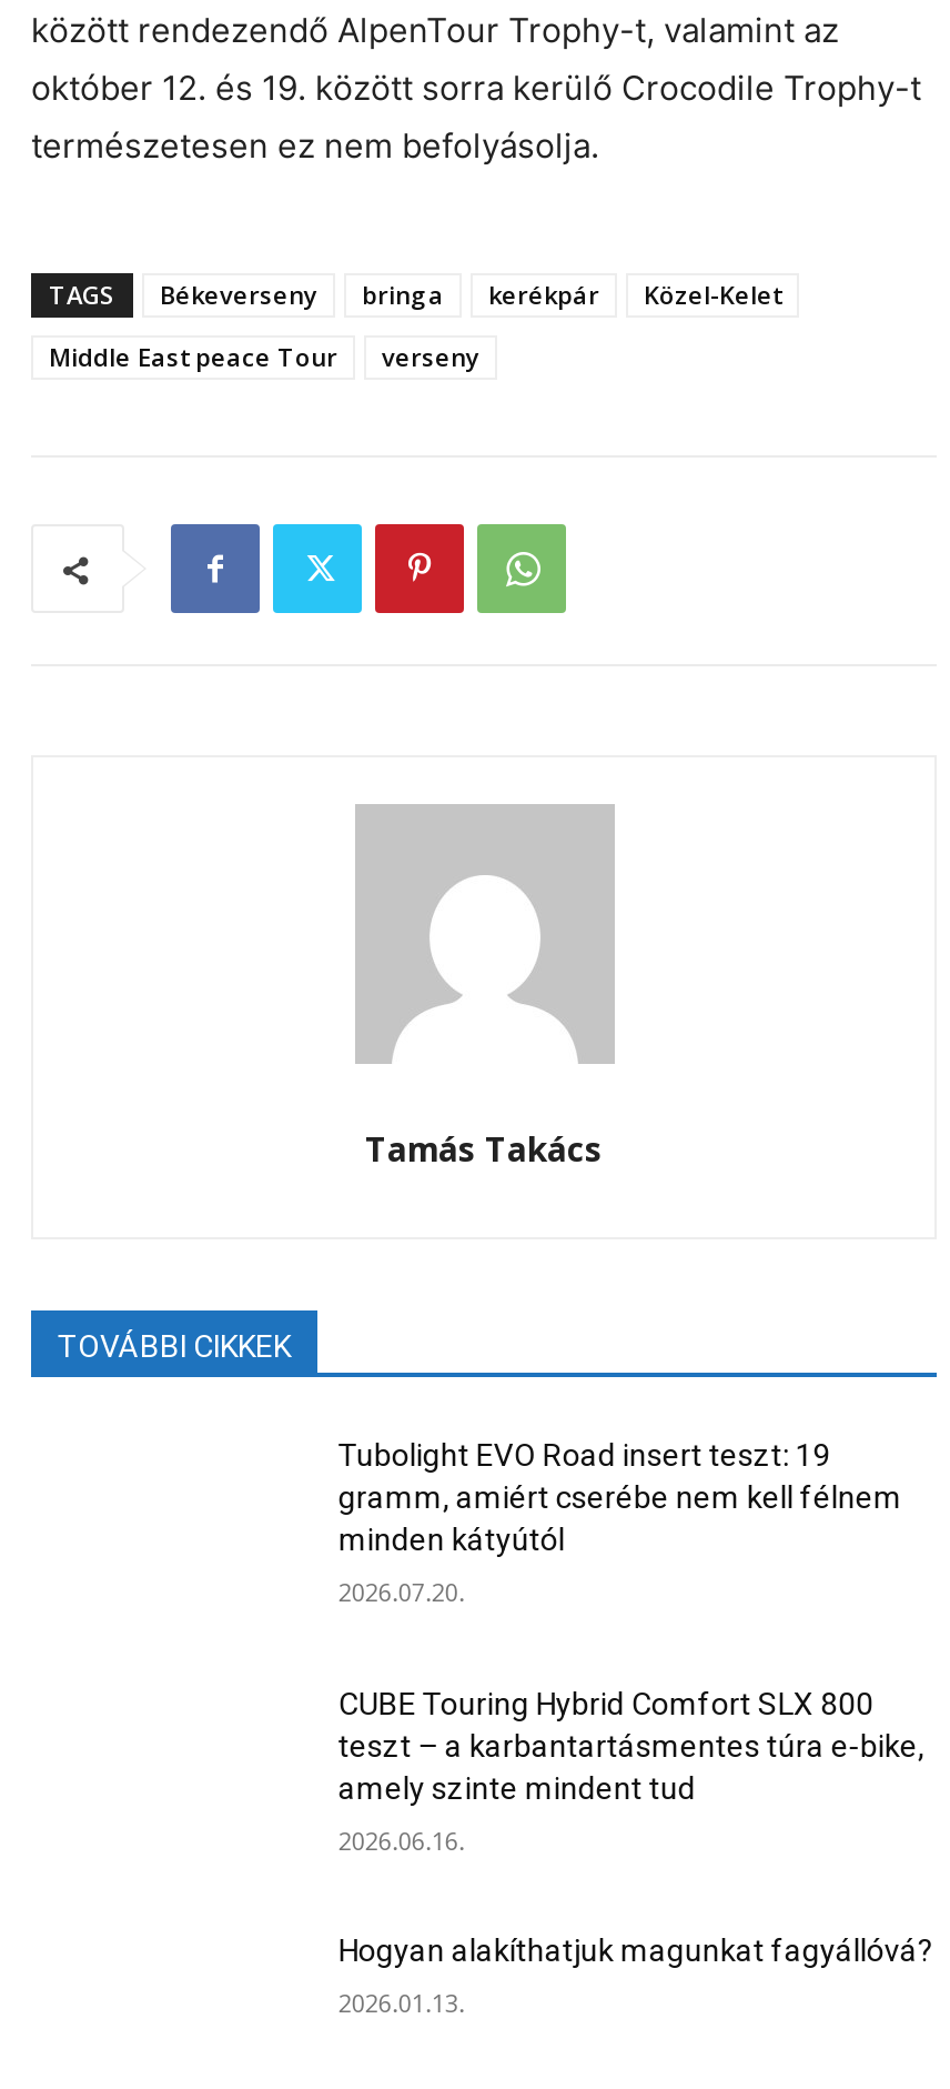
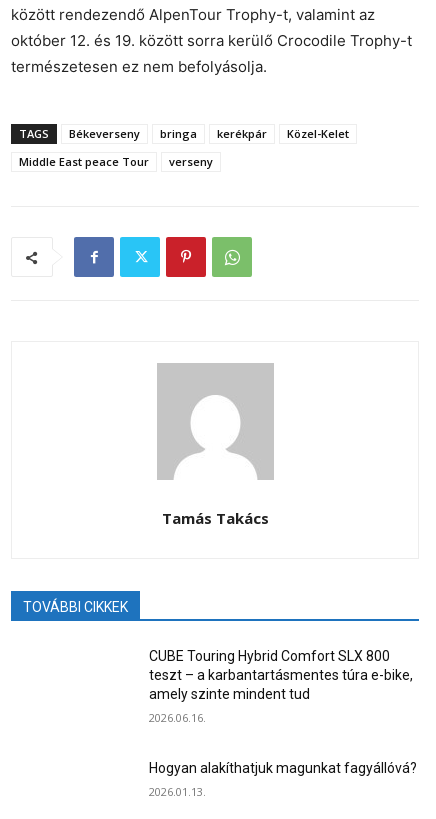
[338,1437,902,1608] Tubolight EVO Road insert teszt: 19 | gramm, amiért cserébe nem kell félnem | minden kátyútól | 2026.07.20. -> none

